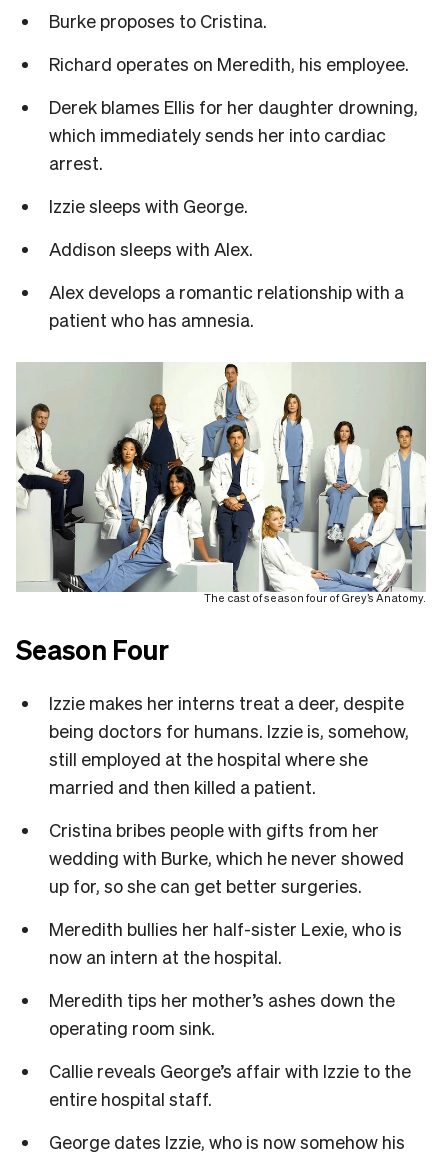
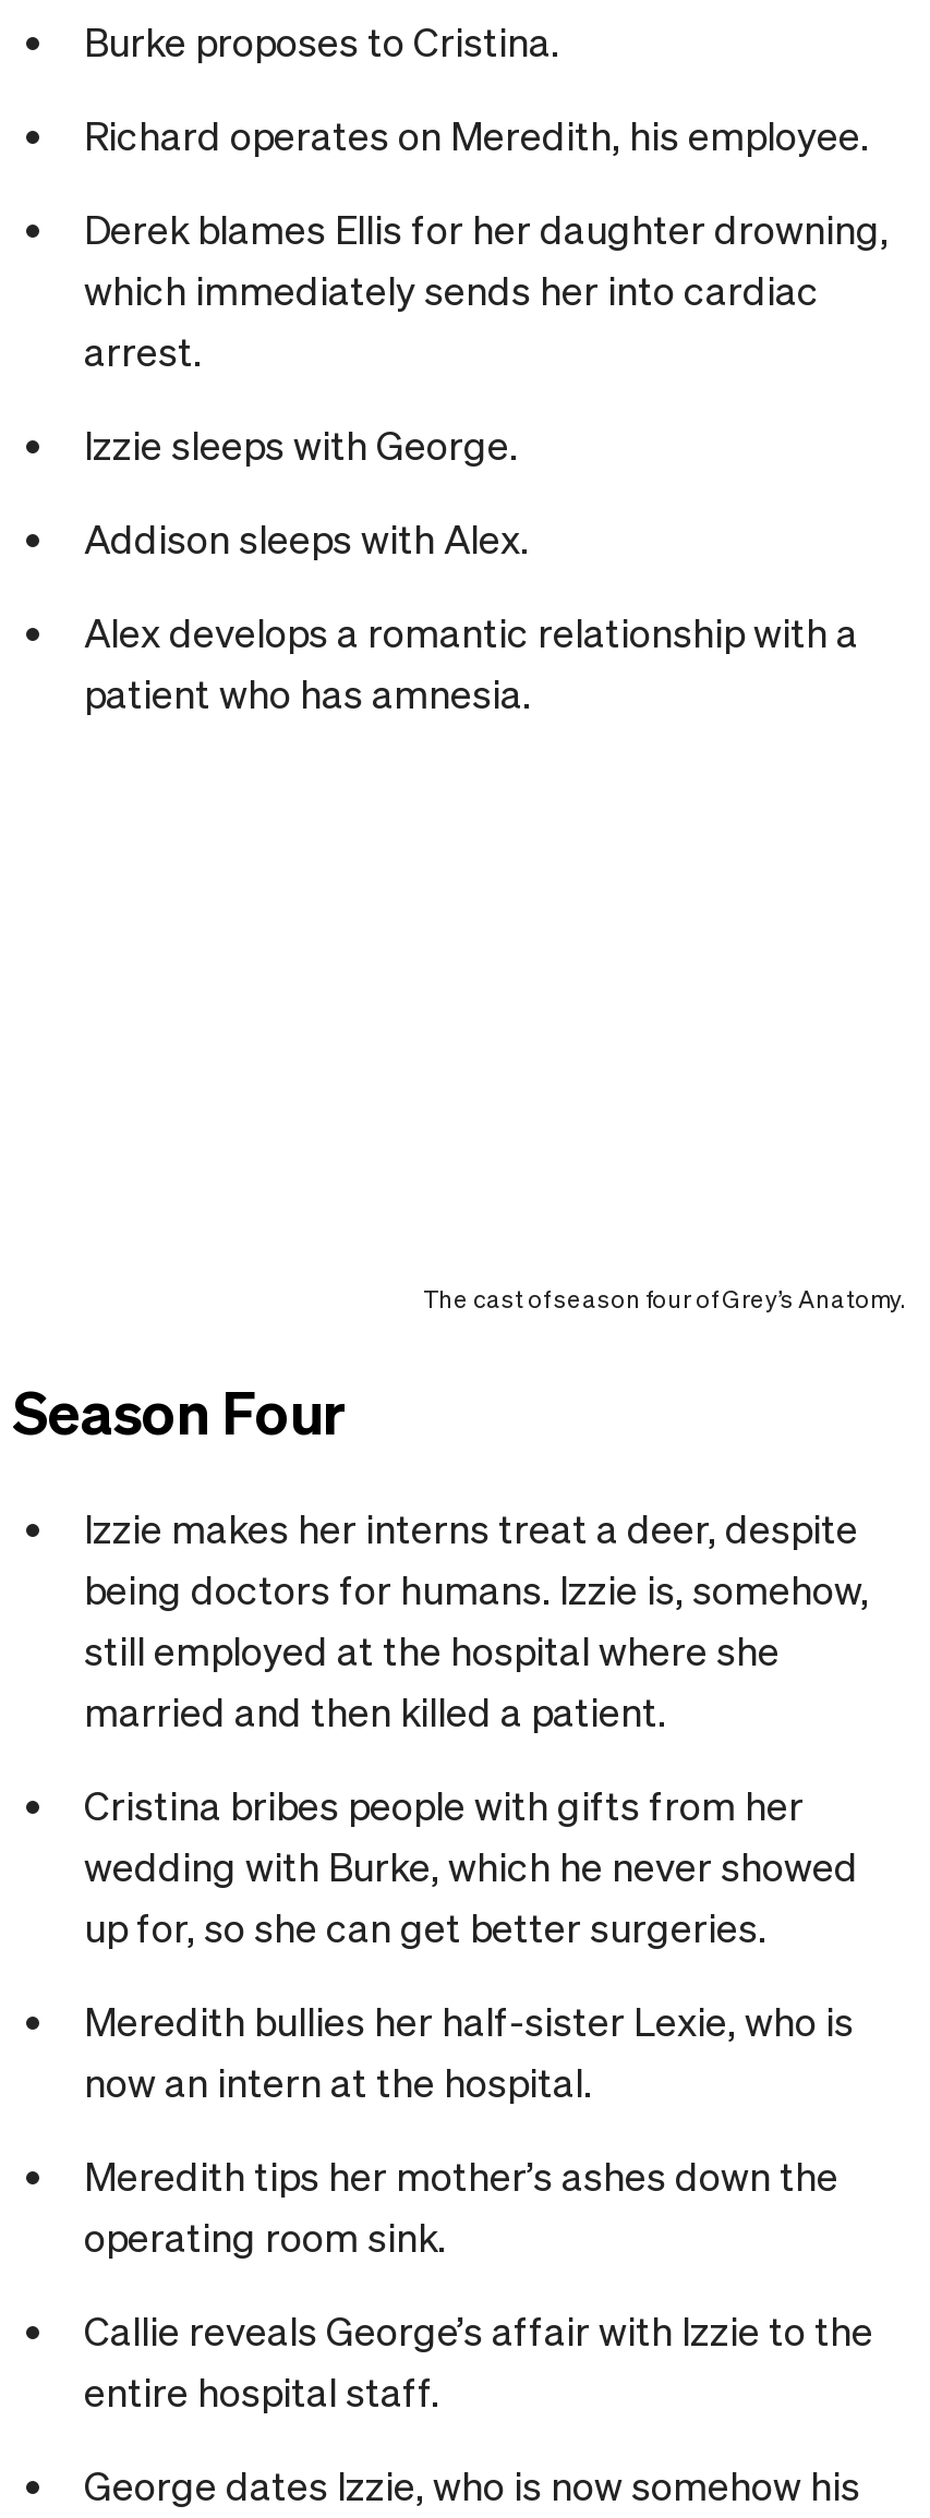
[15,361,427,593] [image] -> none

